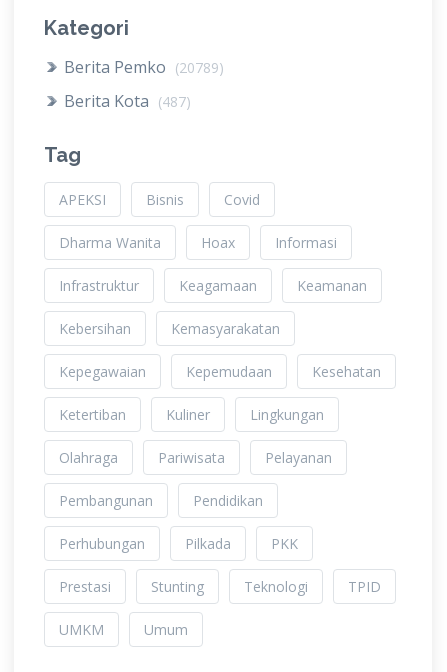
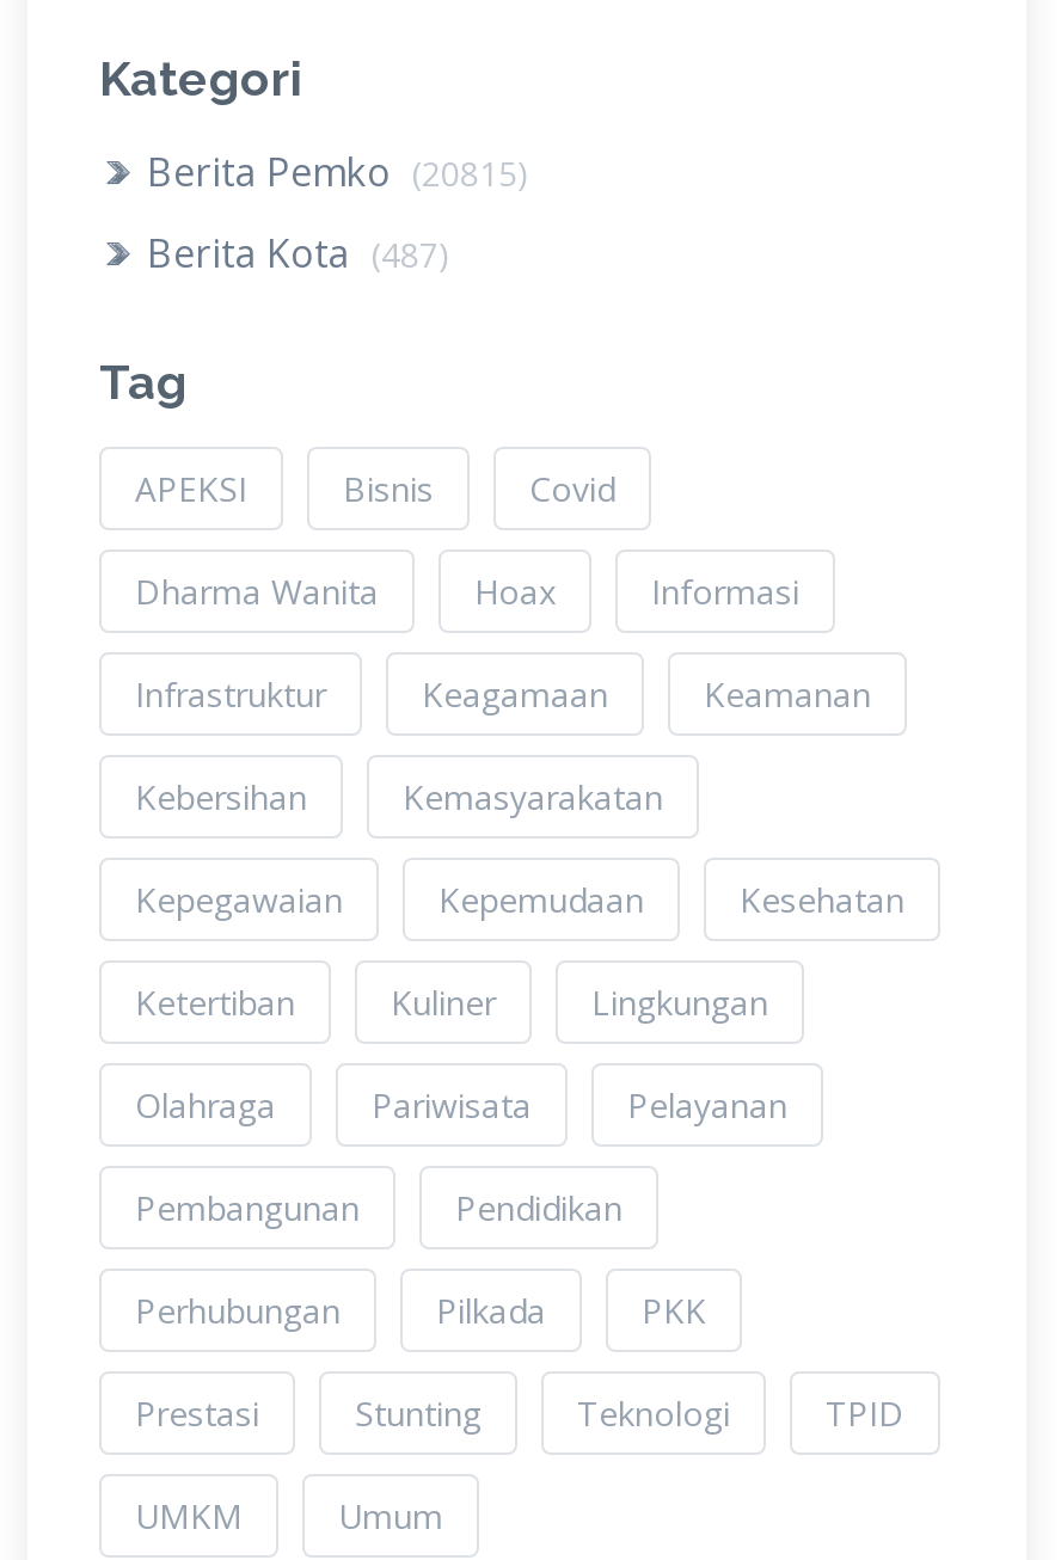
[60,56,224,78] Berita Pemko (20789) -> [137,146,529,198] Berita Pemko (20815)

